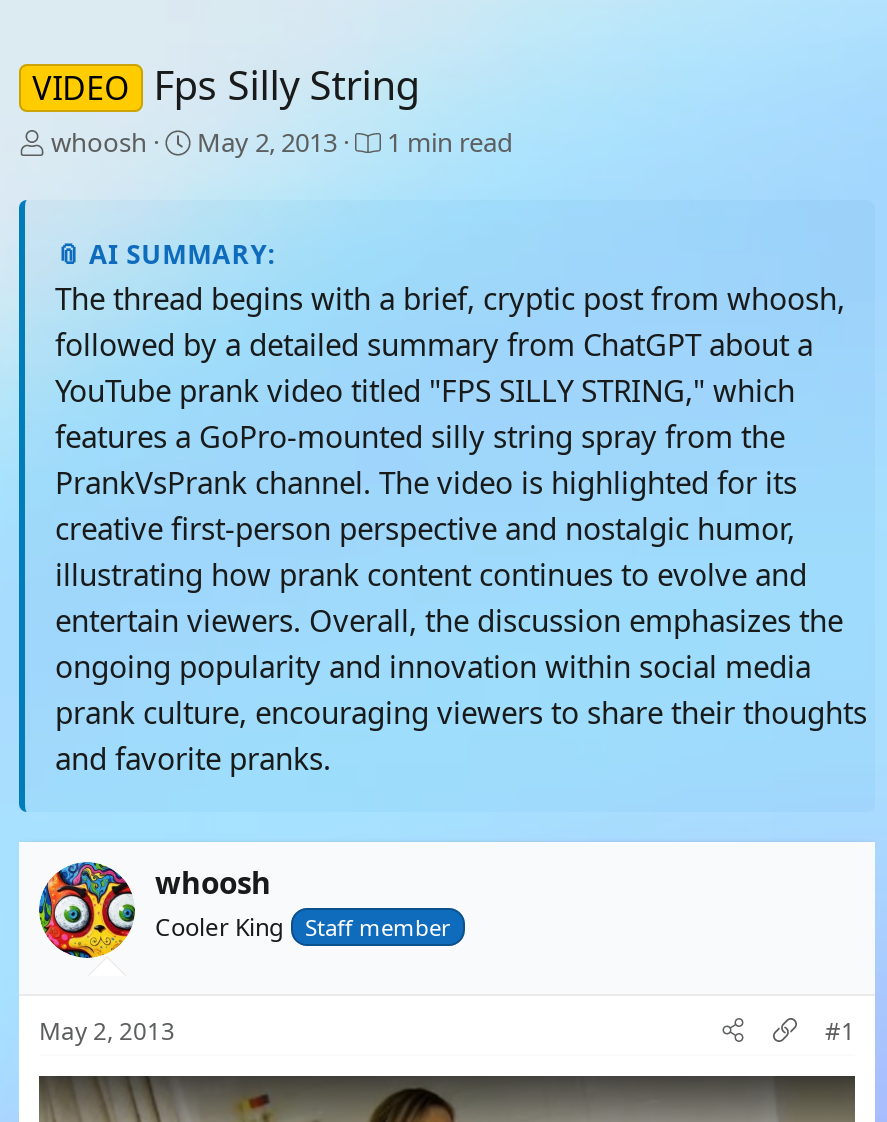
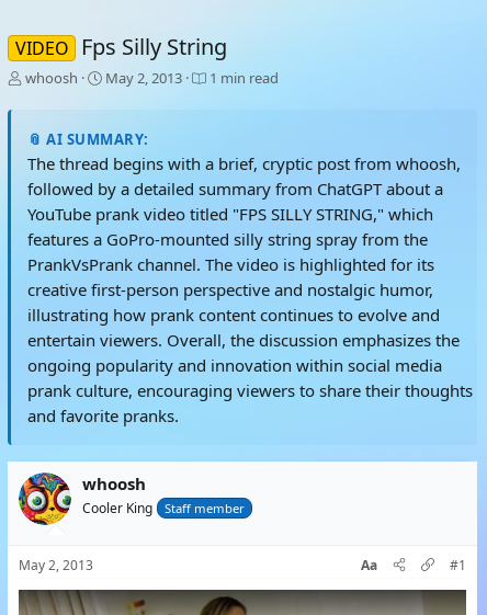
none -> [360,555,377,574] Aa

